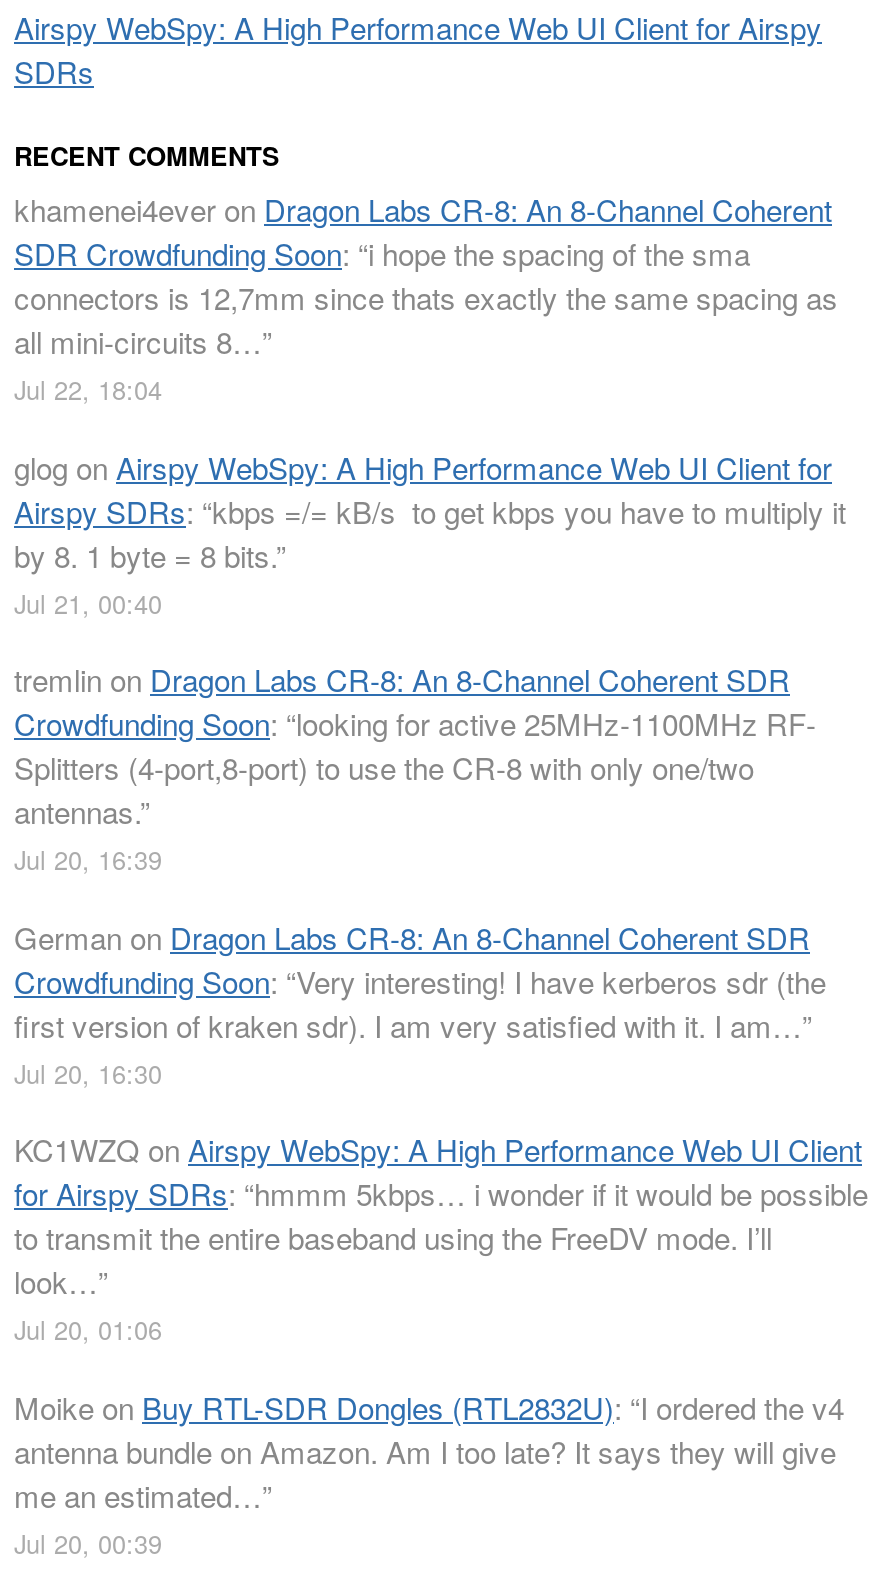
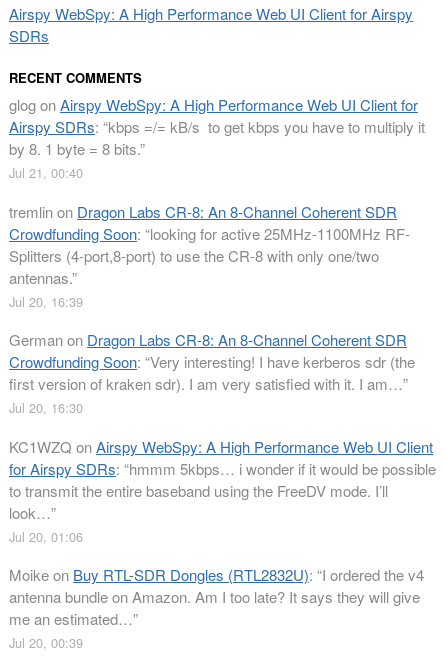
[14,188,838,408] khamenei4ever on Dragon Labs CR-8: An 8-Channel Coherent | SDR Crowdfunding Soon: “i hope the spacing of the sma | connectors is 12,7mm since thats exactly the same spacing as | all mini-circuits 8…” | Jul 22, 18:04 -> none

